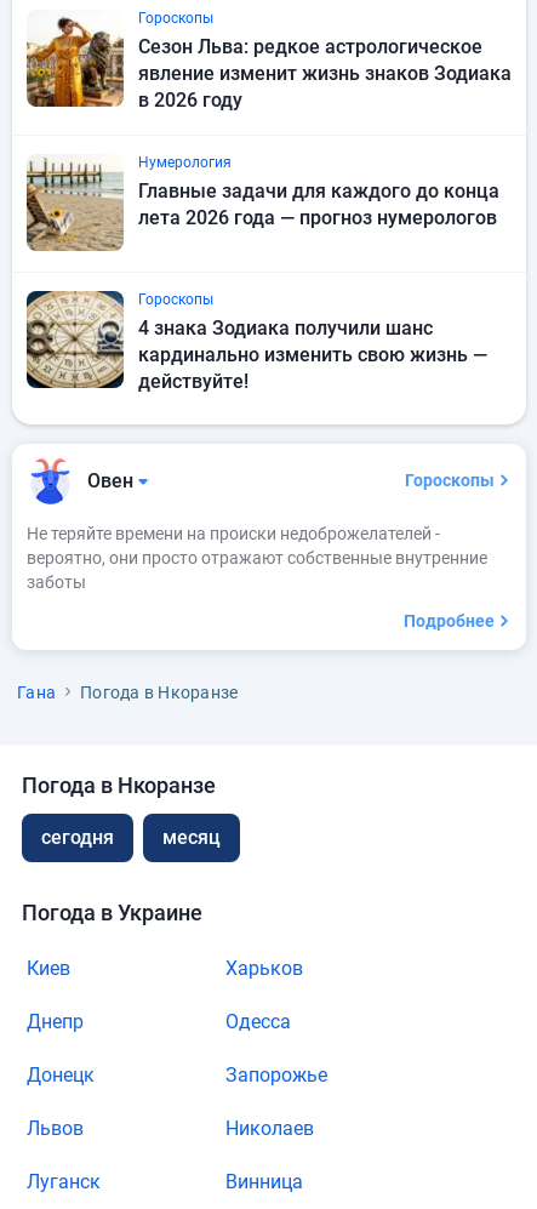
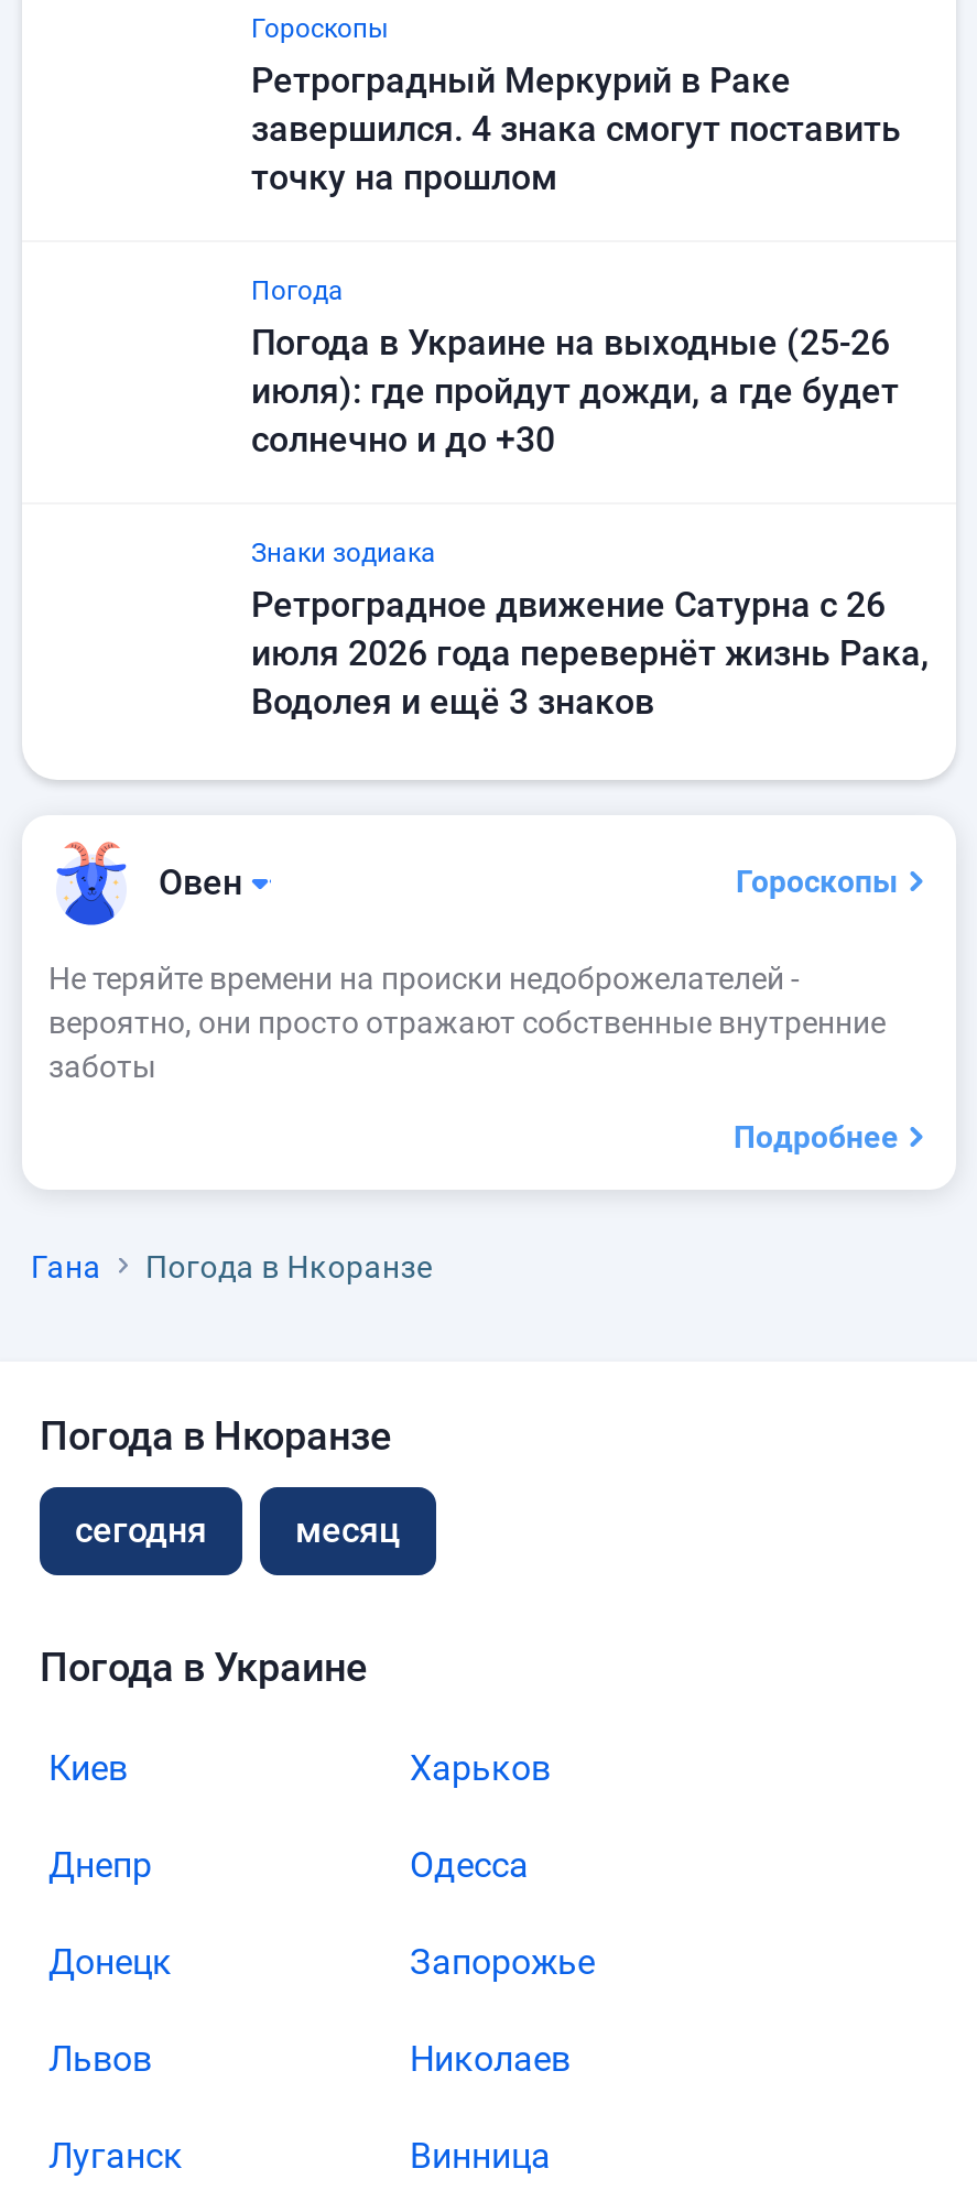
[25,16,121,108] [image] -> none
[138,35,512,112] Сезон Льва: редкое астрологическое | явление изменит жизнь знаков Зодиака | в 2026 году -> [251,59,901,198] Ретроградный Меркурий в Раке | завершился. 4 знака смогут поставить | точку на прошлом
[25,156,121,252] [image] -> none
[138,154,499,229] Нумерология | Главные задачи для каждого до конца | лета 2026 года — прогноз нумерологов -> [251,275,899,460] Погода | Погода в Украине на выходные (25-26 | июля): где пройдут дожди, а где будет | солнечно и до +30
[25,290,121,389] [image] -> none
[138,291,487,393] Гороскопы | 4 знака Зодиака получили шанс | кардинально изменить свою жизнь — | действуйте! -> [251,538,930,723] Знаки зодиака | Ретроградное движение Сатурна с 26 | июля 2026 года перевернёт жизнь Рака, | Водолея и ещё 3 знаков

